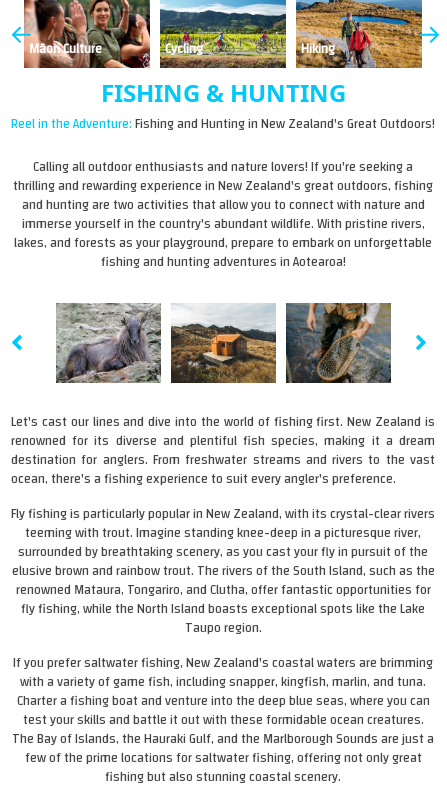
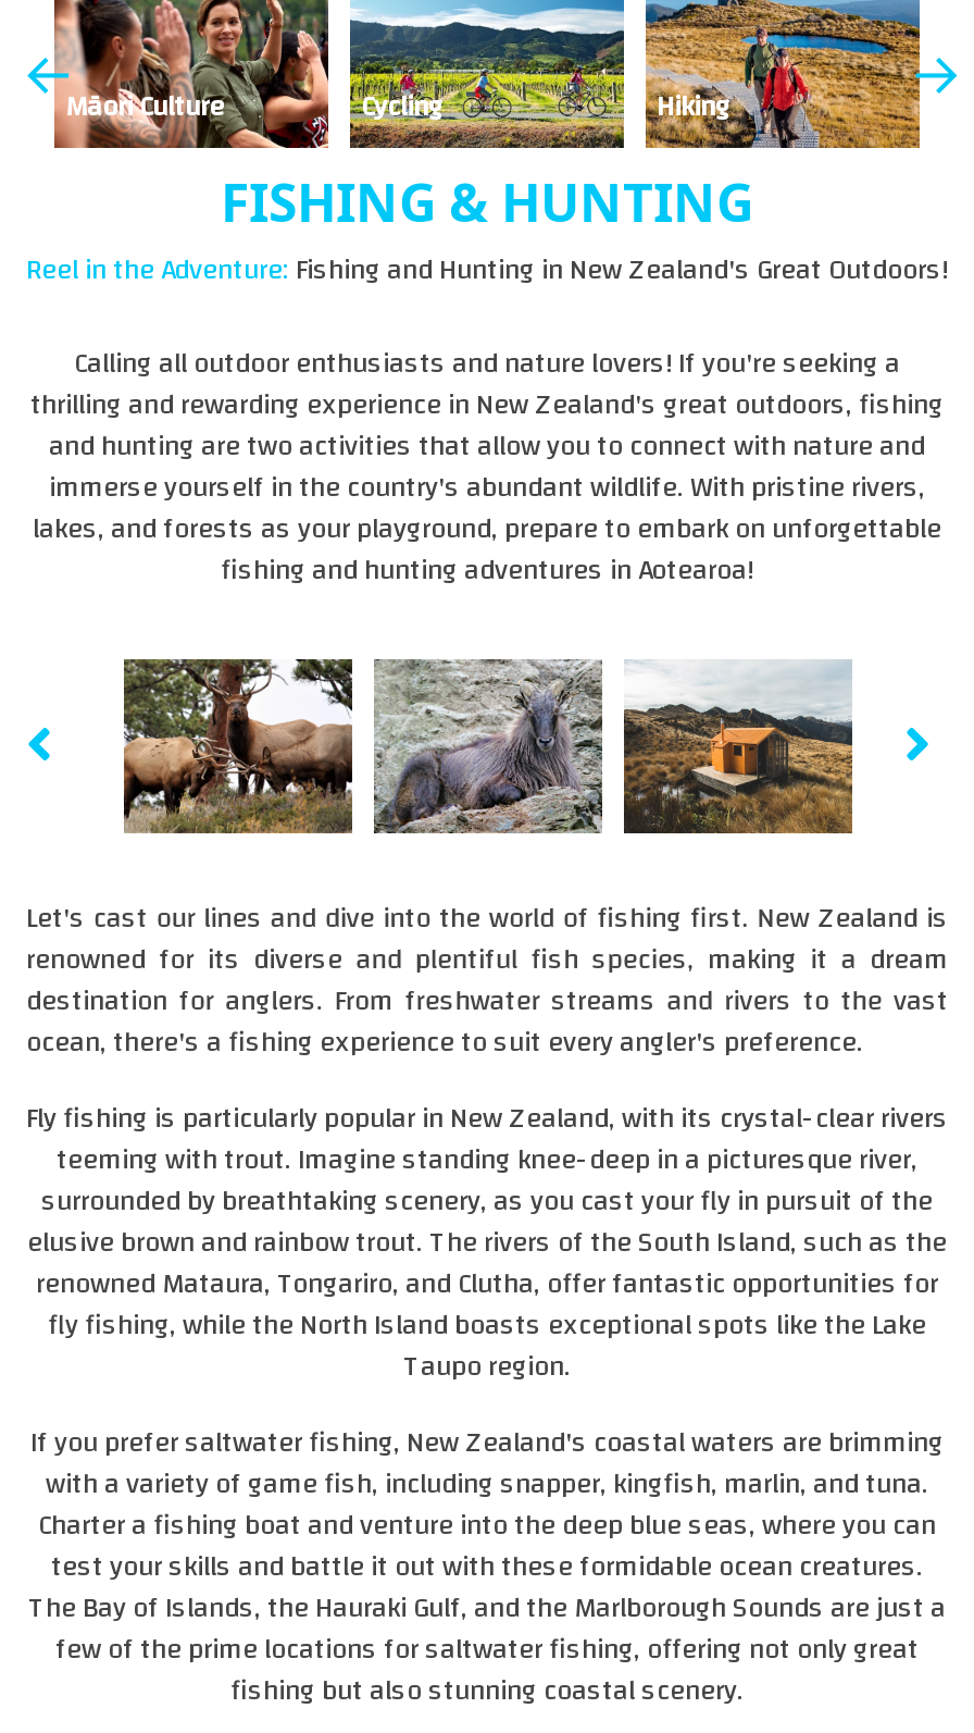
[55,303,162,384] [image] -> [122,657,352,833] [image]
[171,303,277,384] [image] -> [374,657,604,835] [image]
[285,302,392,384] [image] -> [622,659,854,833] [image]

